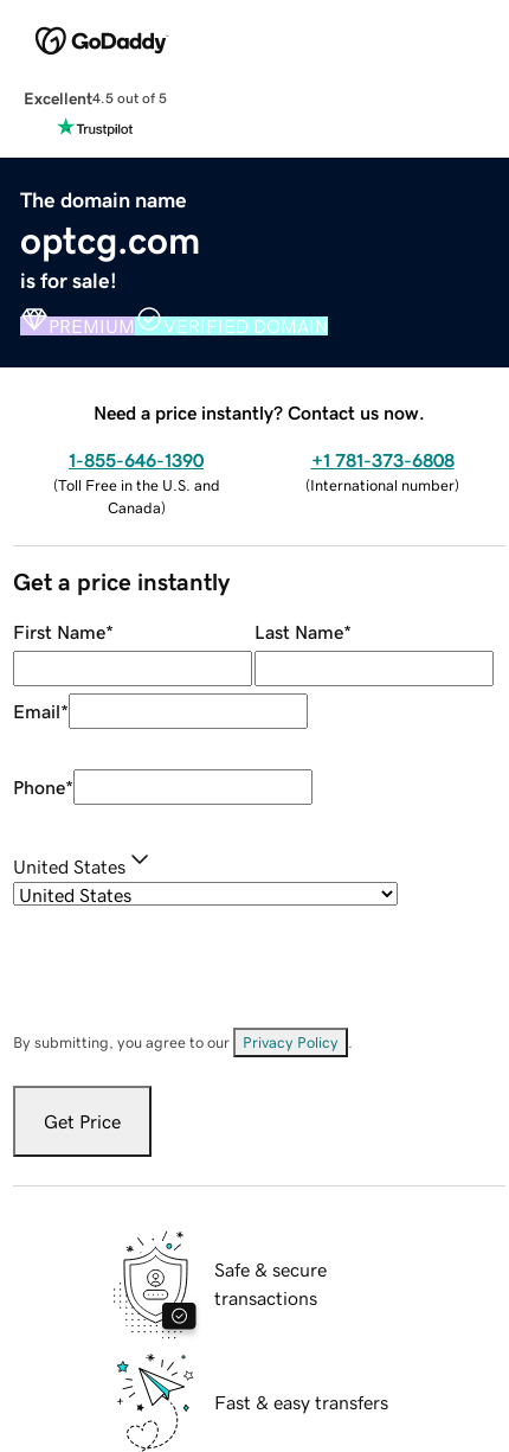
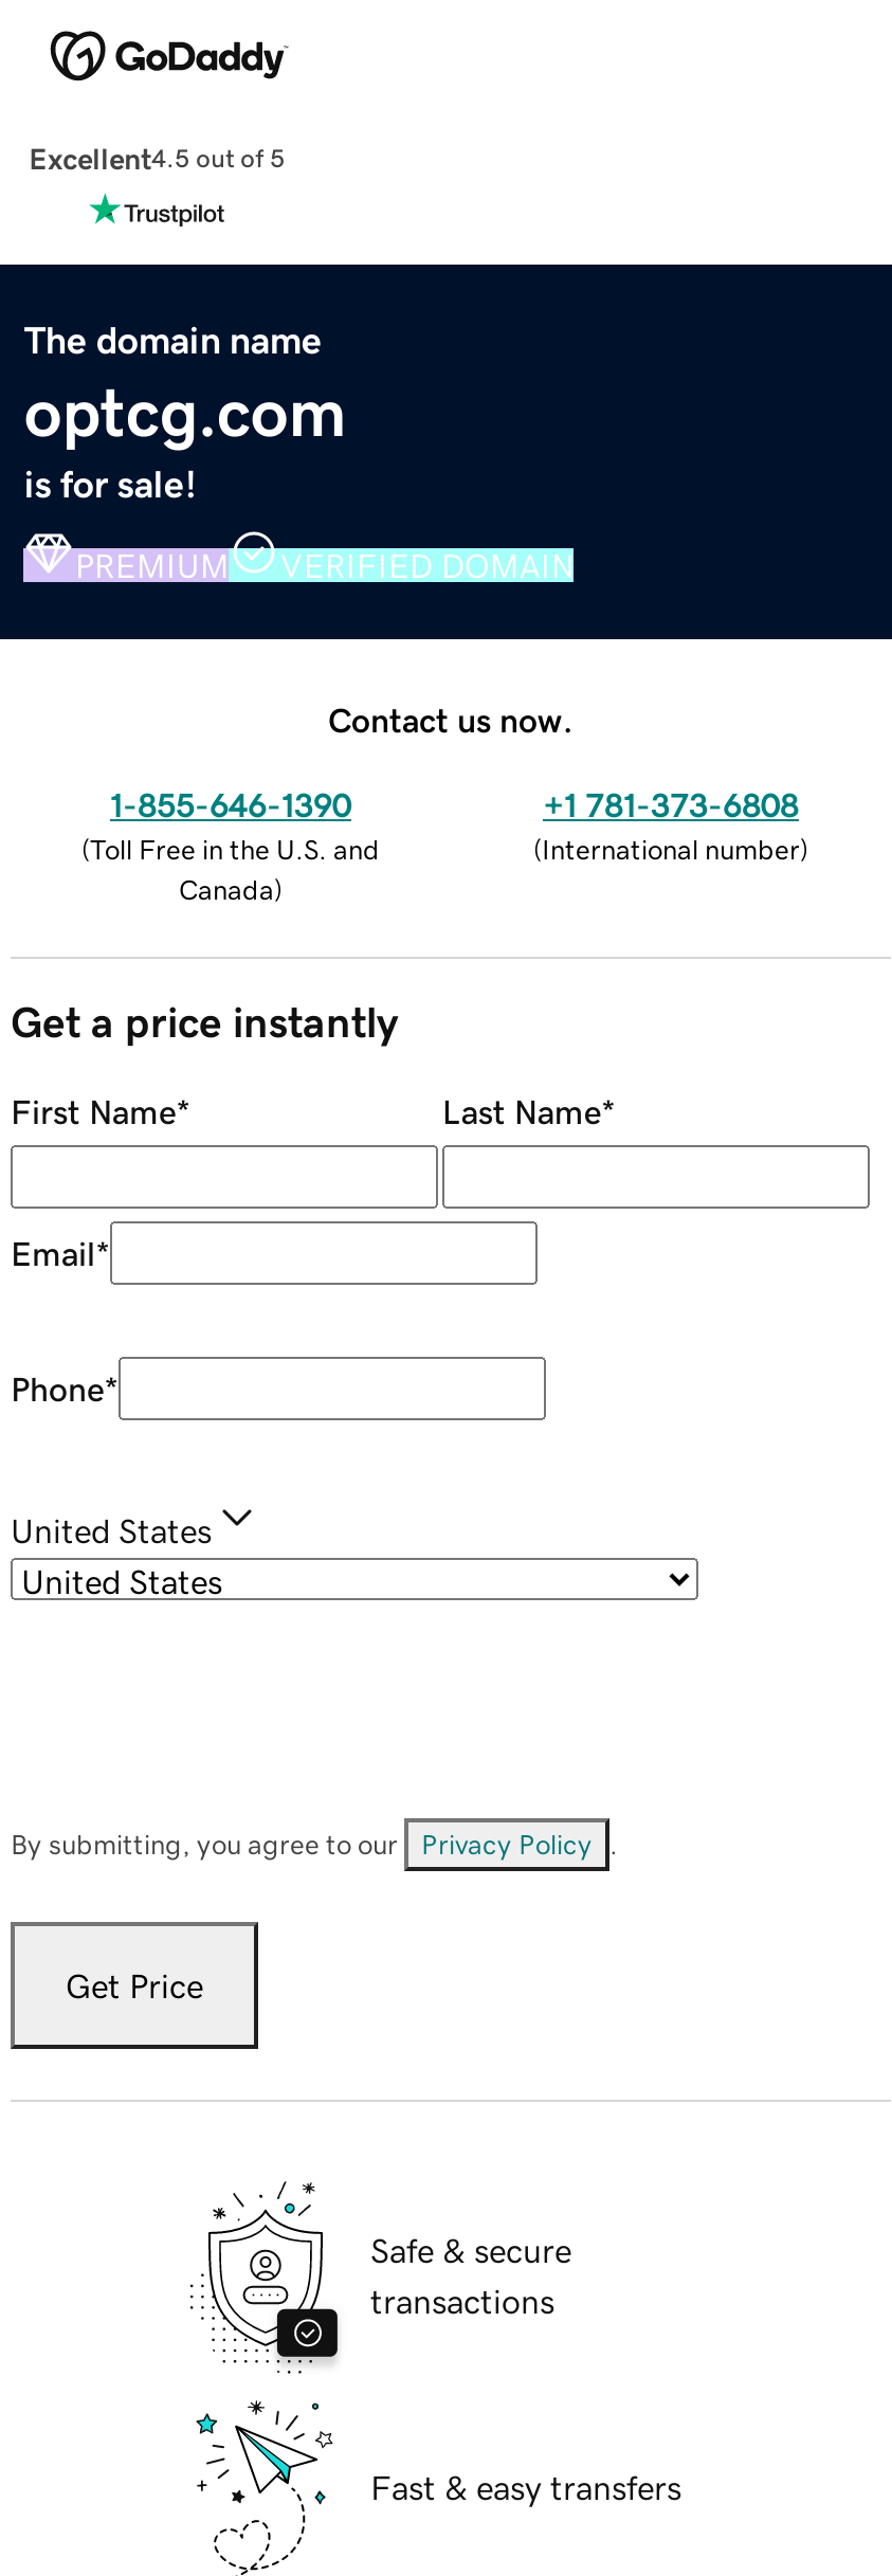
[94,403,425,421] Need a price instantly? Contact us now. -> [328,702,574,736] Contact us now.

